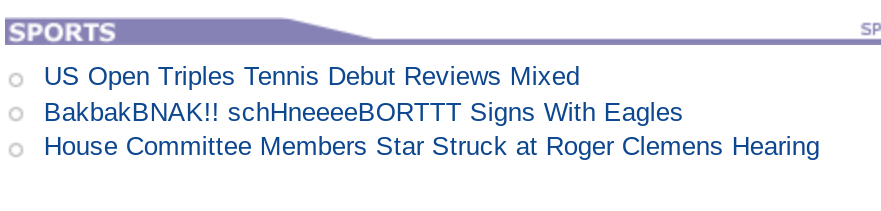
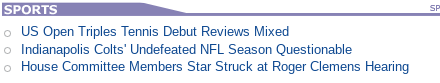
[44,96,684,126] BakbakBNAK!! schHneeeeBORTTT Signs With Eagles -> [21,42,352,57] Indianapolis Colts' Undefeated NFL Season Questionable

